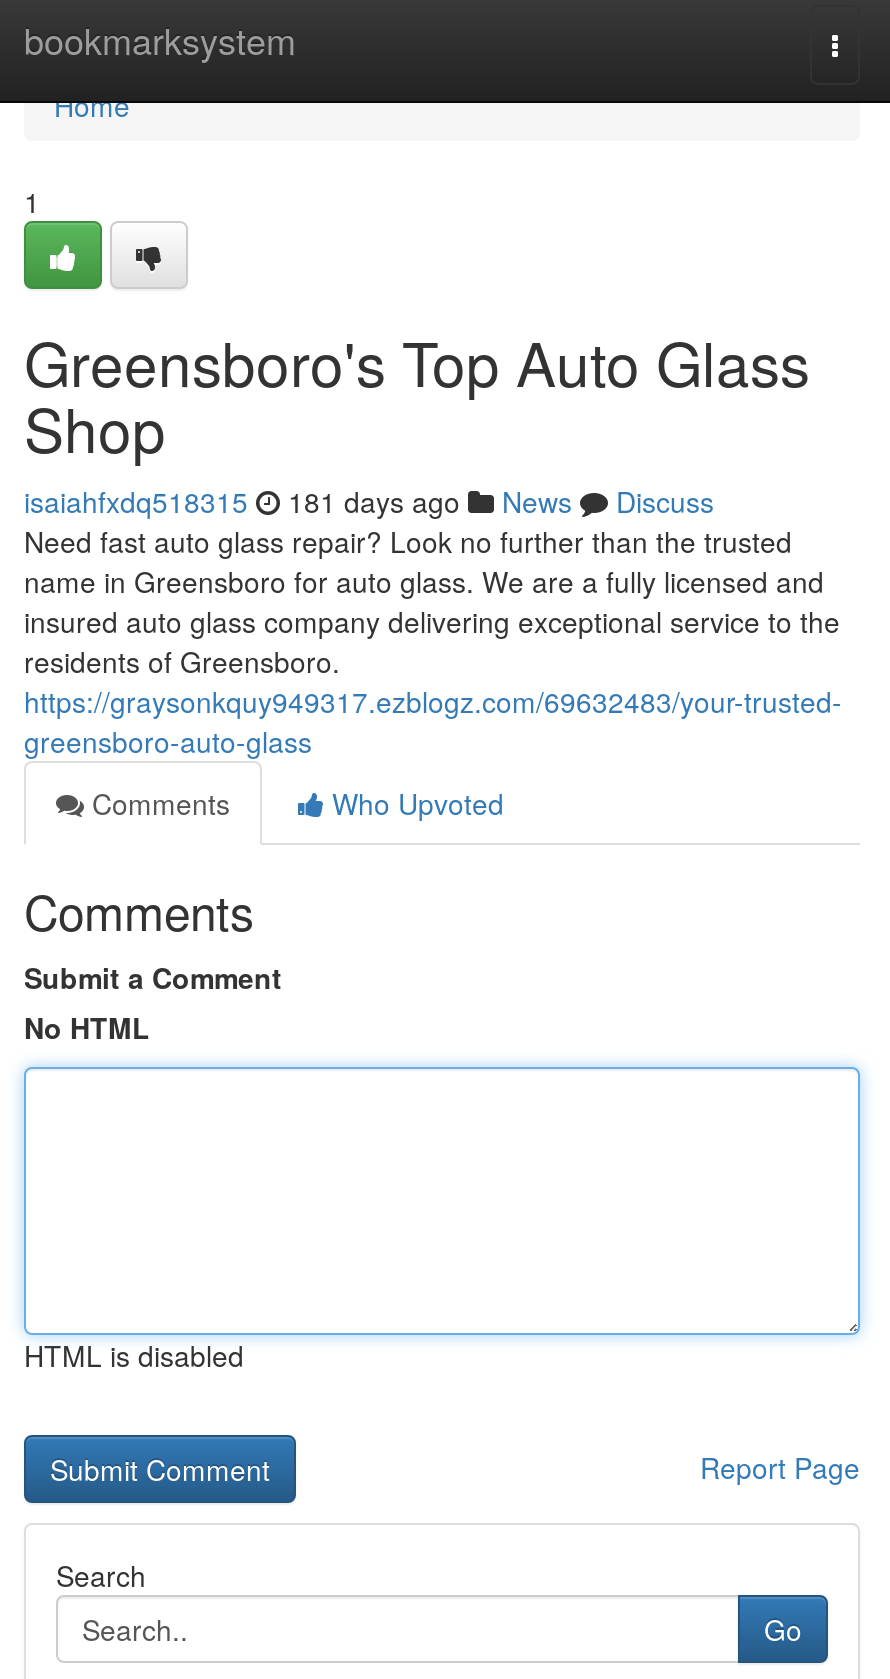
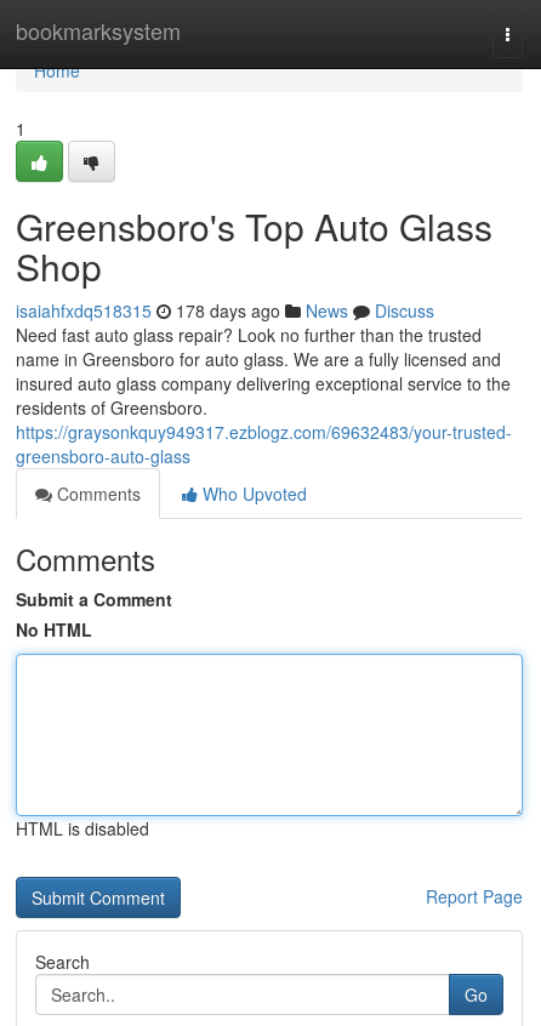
[24,481,714,521] isaiahfxdq518315 181 days ago News Discuss -> [16,298,434,323] isaiahfxdq518315 178 days ago News Discuss

